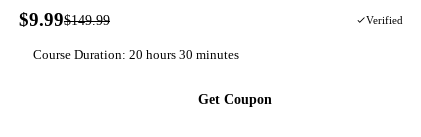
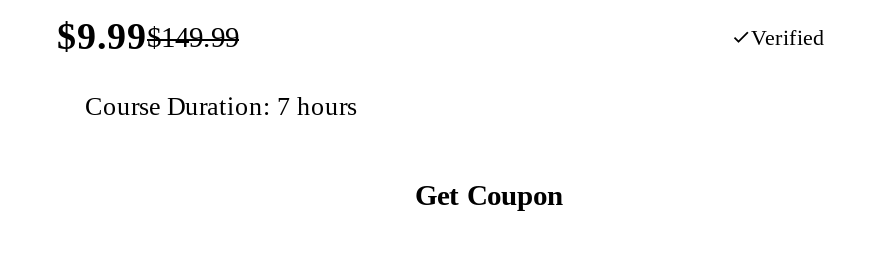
[33,48,239,62] Course Duration: 20 hours 30 minutes -> [85,93,357,121] Course Duration: 7 hours

